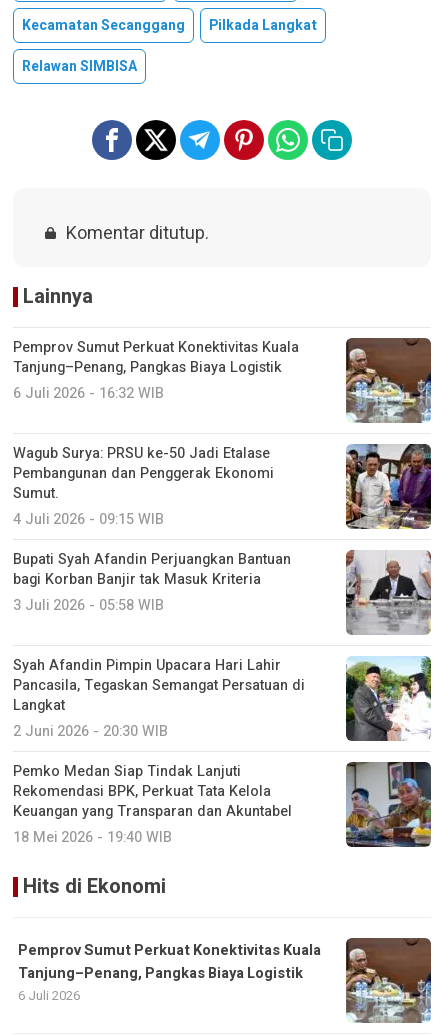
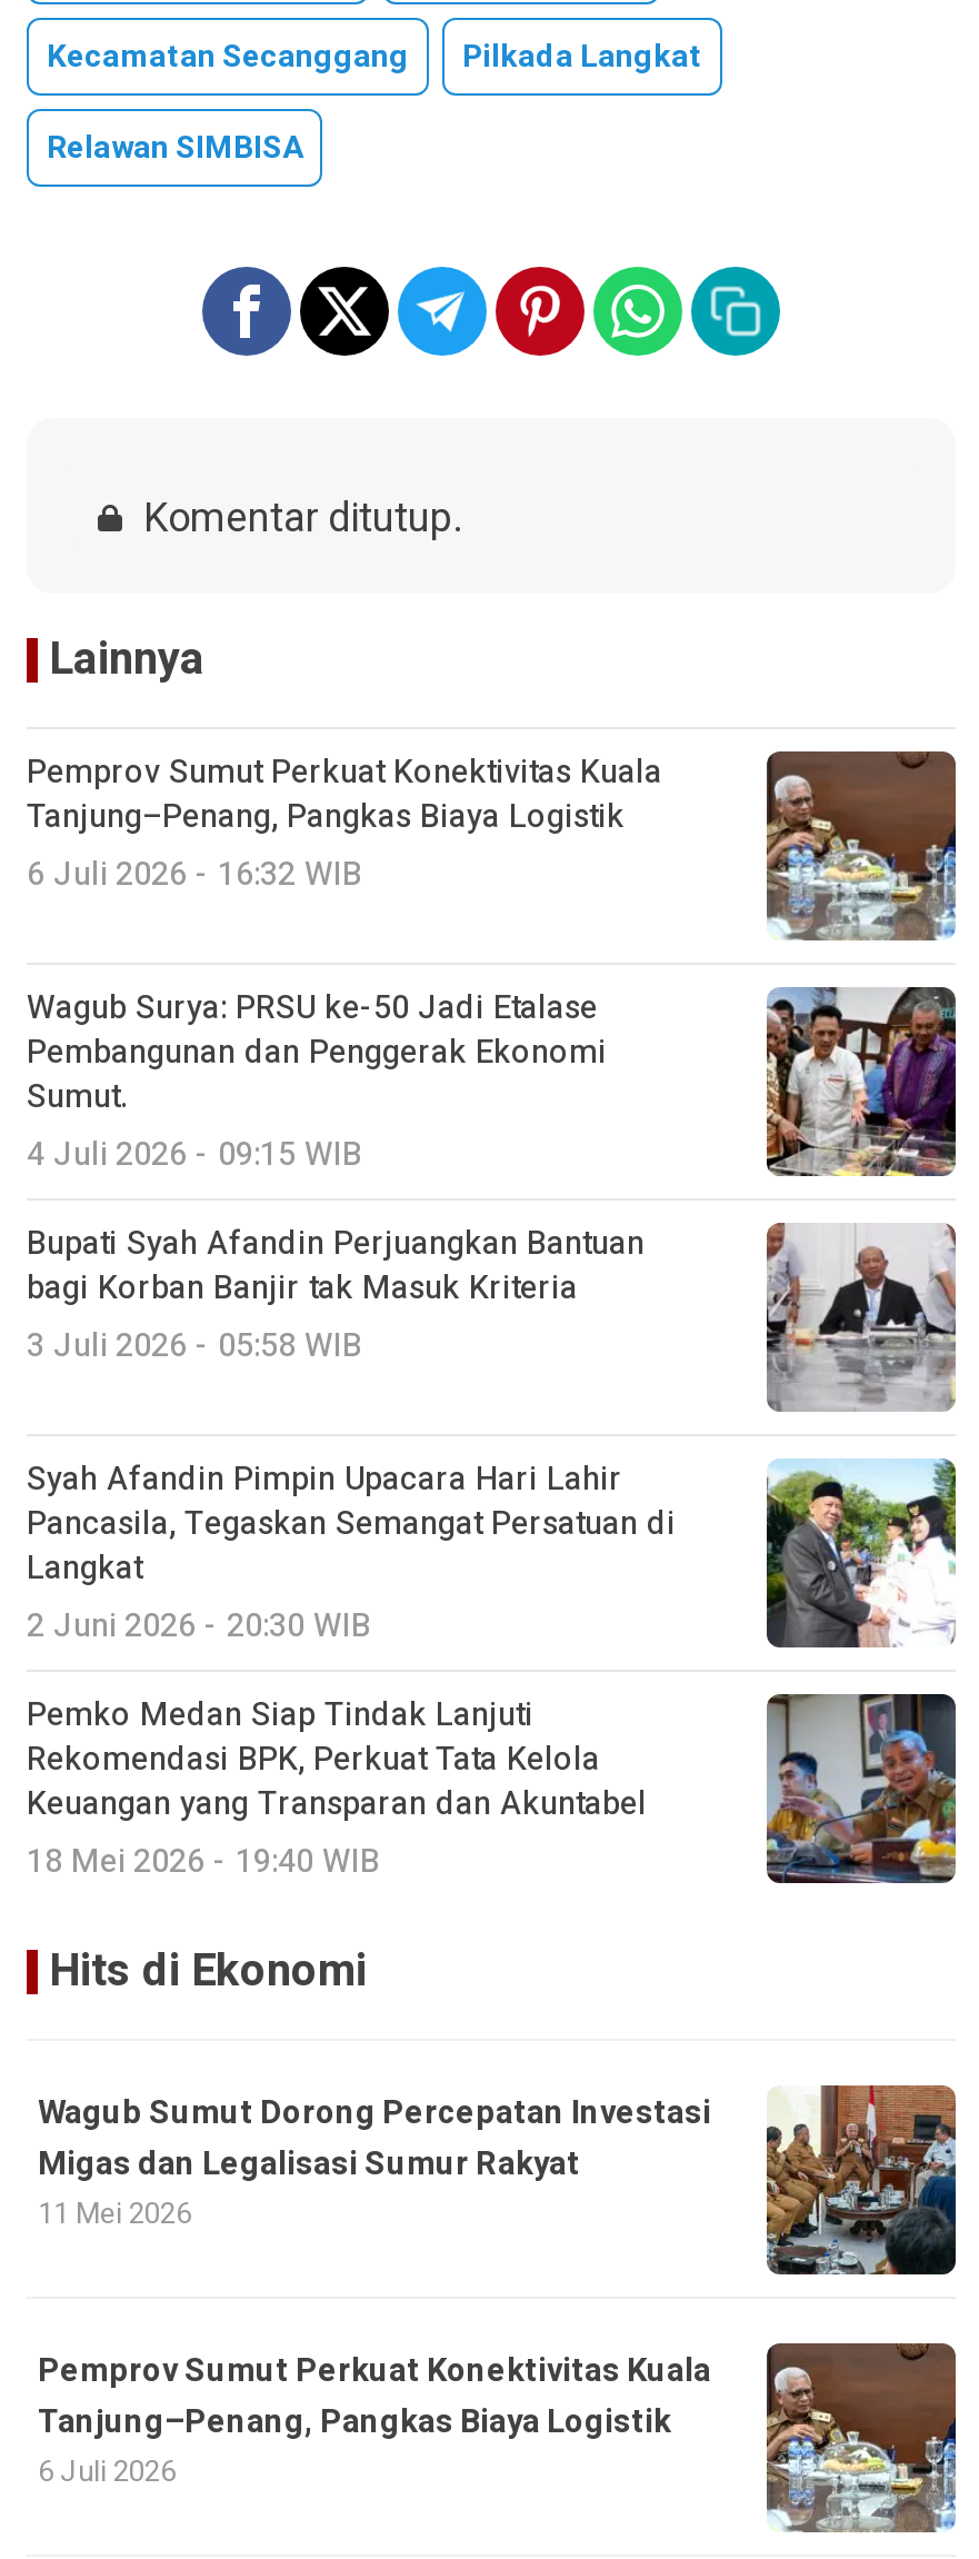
none -> [38,2085,958,2277] [image] | Wagub Sumut Dorong Percepatan Investasi | Migas dan Legalisasi Sumur Rakyat | 11 Mei 2026

